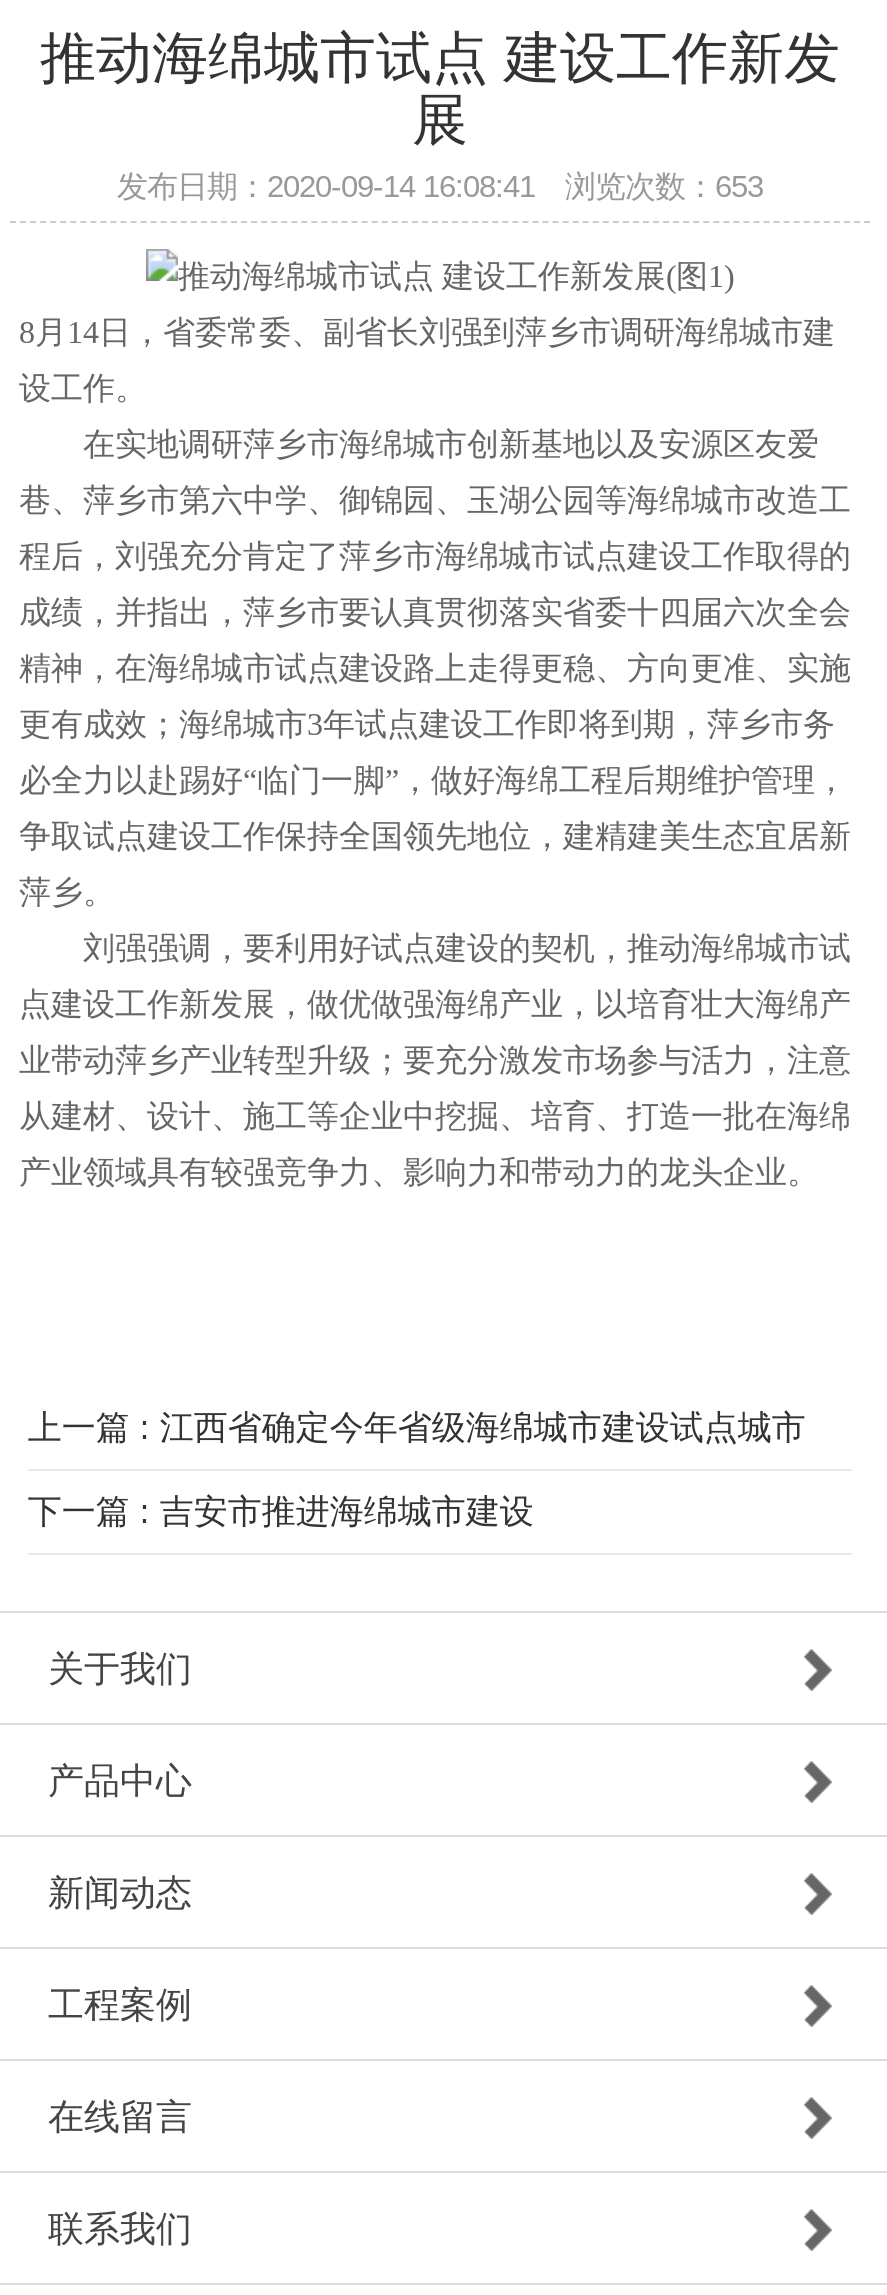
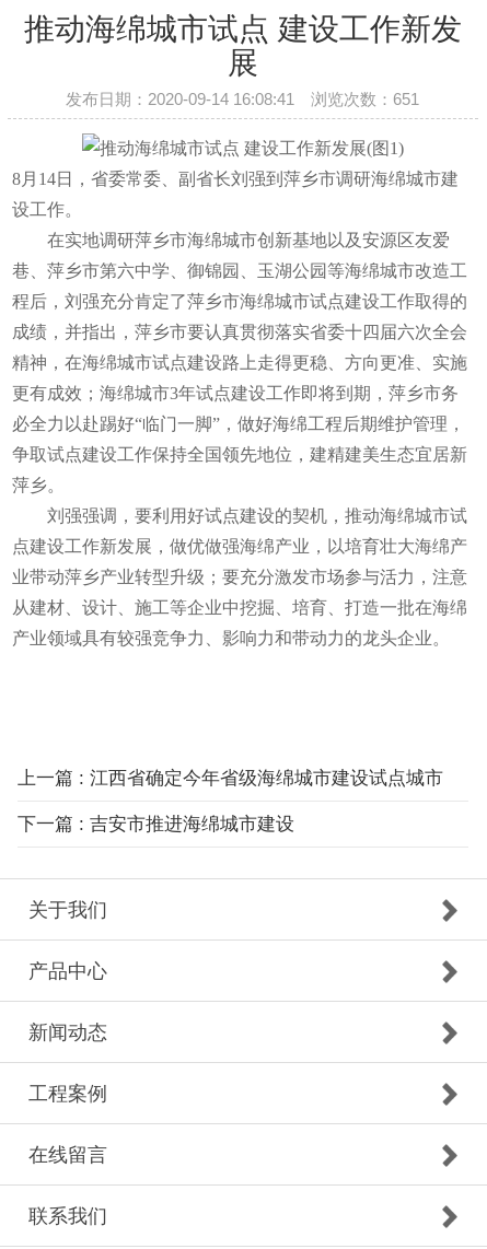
[117,169,763,203] 发布日期：2020-09-14 16:08:41 浏览次数：653 -> [66,90,420,108] 发布日期：2020-09-14 16:08:41 浏览次数：651

